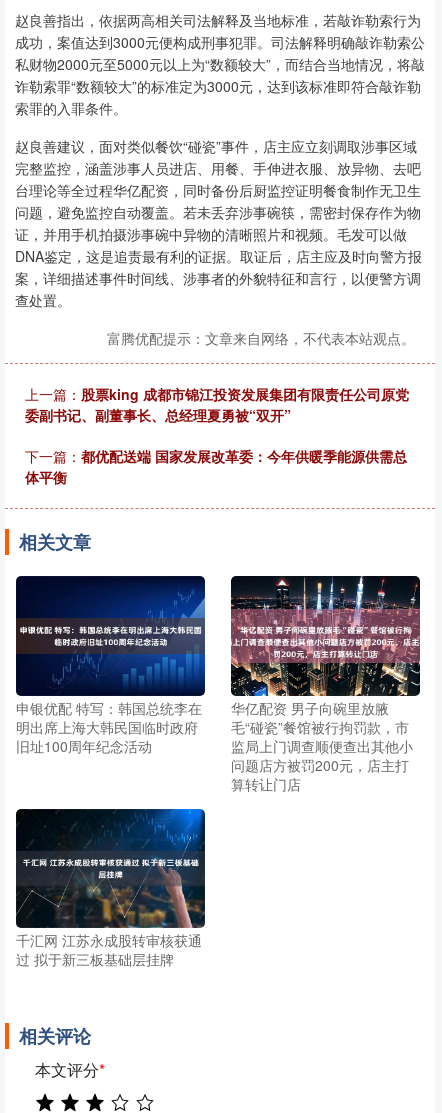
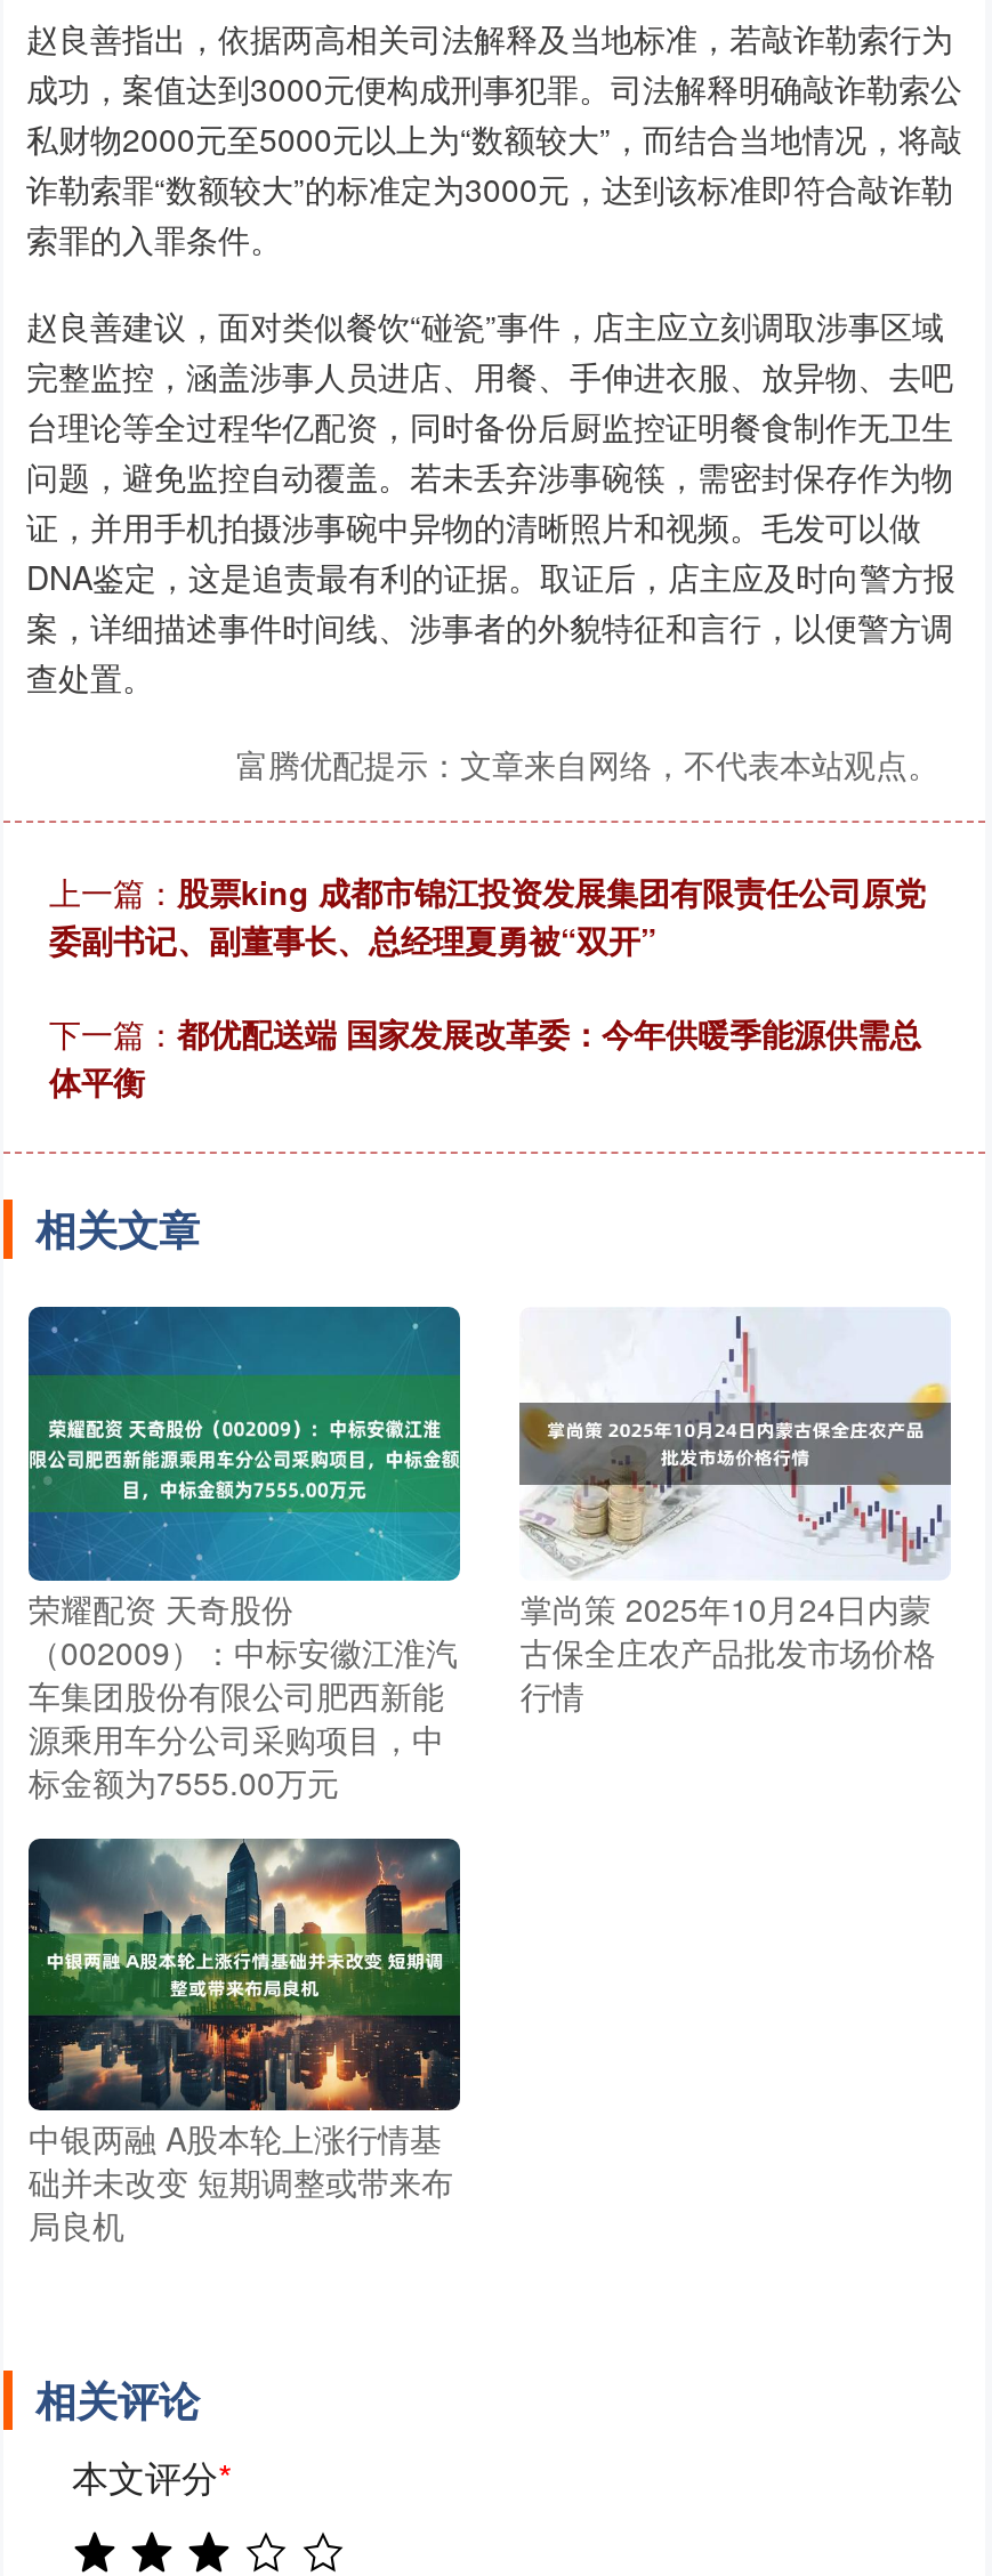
[16,576,206,756] [image] | 申银优配 特写：韩国总统李在 | 明出席上海大韩民国临时政府 | 旧址100周年纪念活动 -> [26,1305,462,1804] [image] | 荣耀配资 天奇股份 | （002009）：中标安徽江淮汽 | 车集团股份有限公司肥西新能 | 源乘用车分公司采购项目，中 | 标金额为7555.00万元
[230,575,421,794] [image] | 华亿配资 男子向碗里放腋 | 毛“碰瓷”餐馆被行拘罚款，市 | 监局上门调查顺便查出其他小 | 问题店方被罚200元，店主打 | 算转让门店 -> [519,1309,951,1717] [image] | 掌尚策 2025年10月24日内蒙 | 古保全庄农产品批发市场价格 | 行情
[16,808,204,969] [image] | 千汇网 江苏永成股转审核获通 | 过 拟于新三板基础层挂牌 -> [29,1836,460,2248] [image] | 中银两融 A股本轮上涨行情基 | 础并未改变 短期调整或带来布 | 局良机

